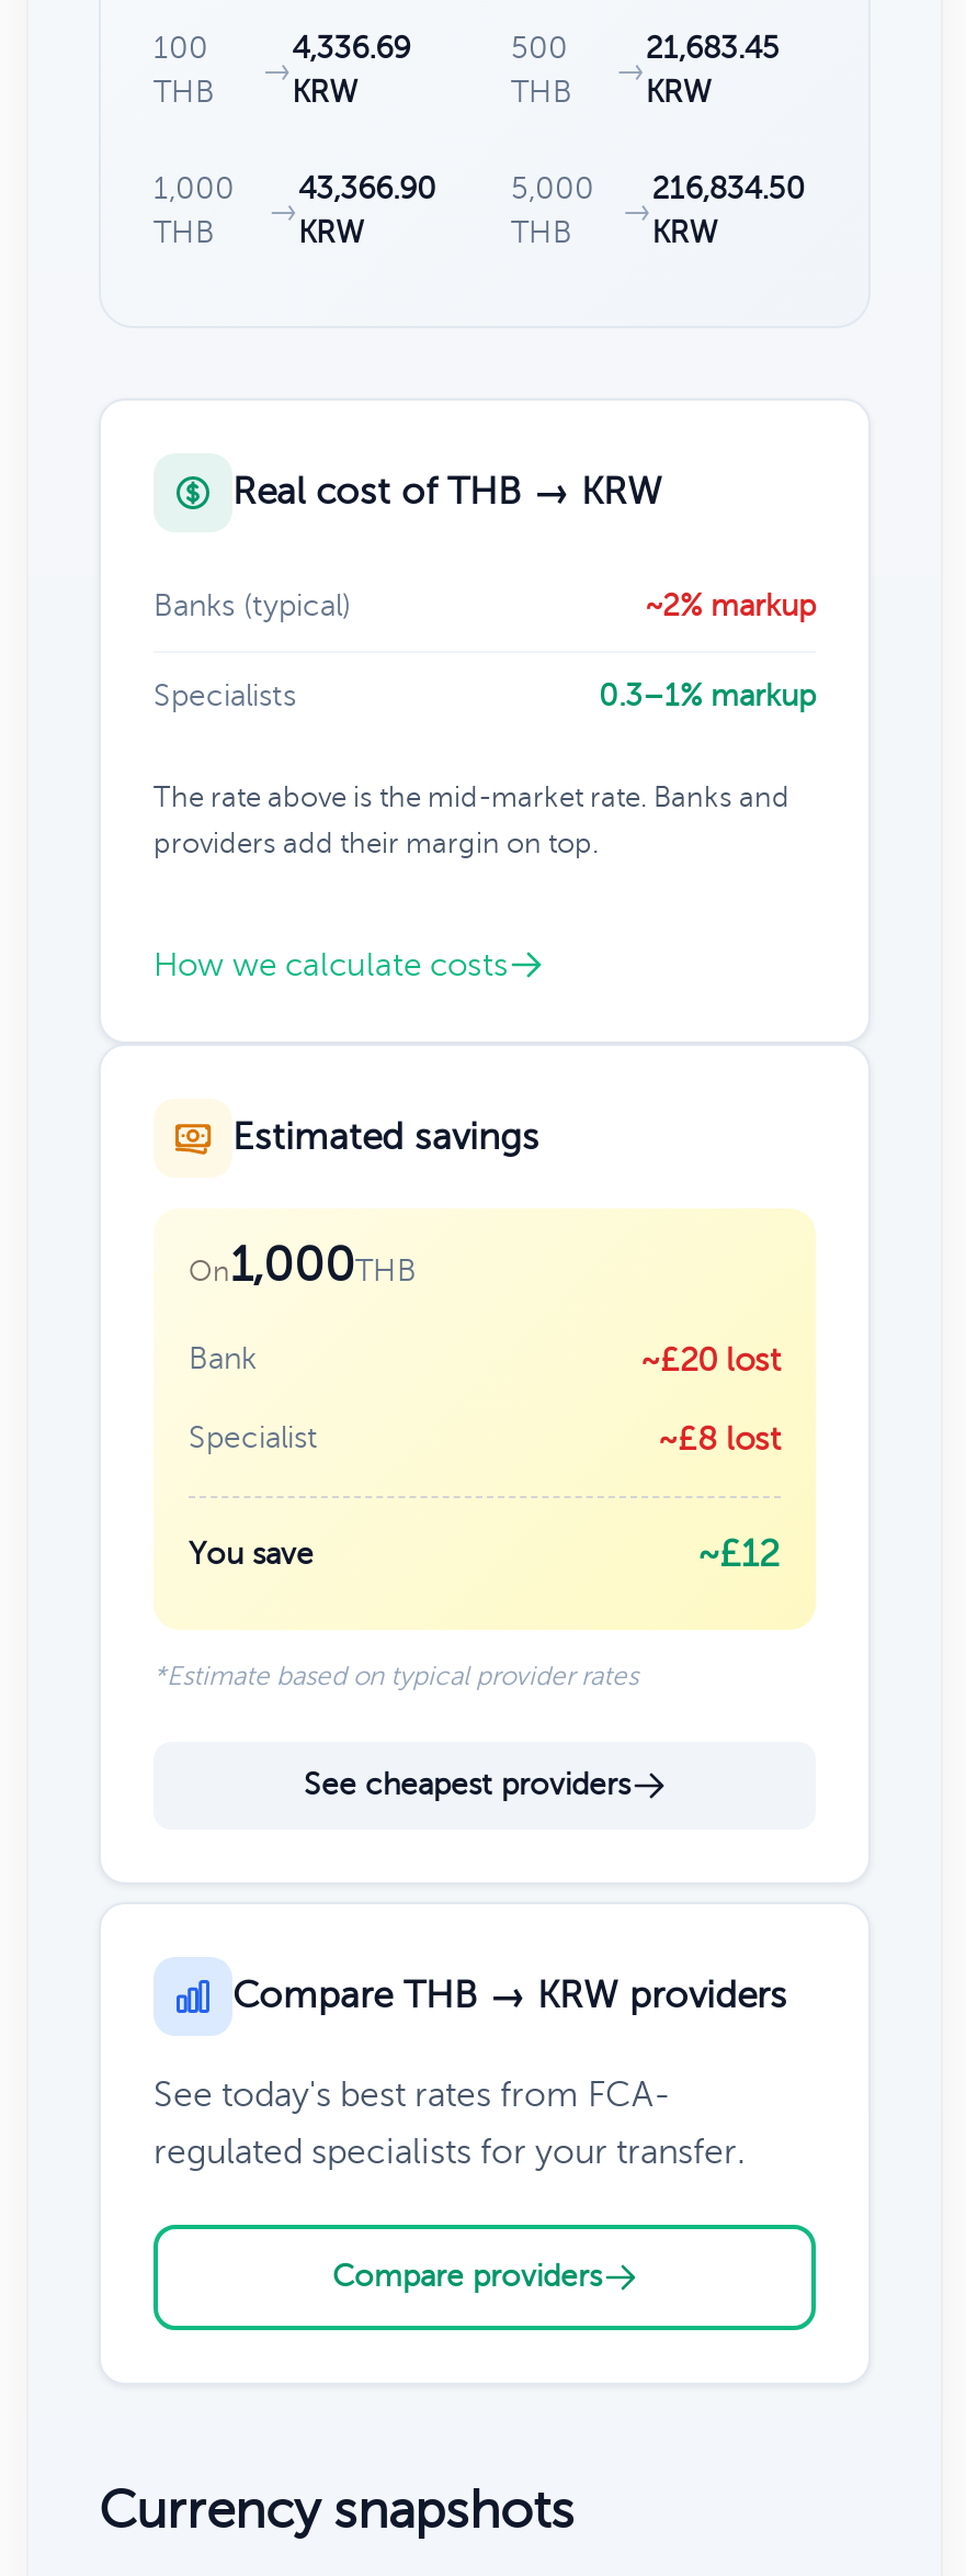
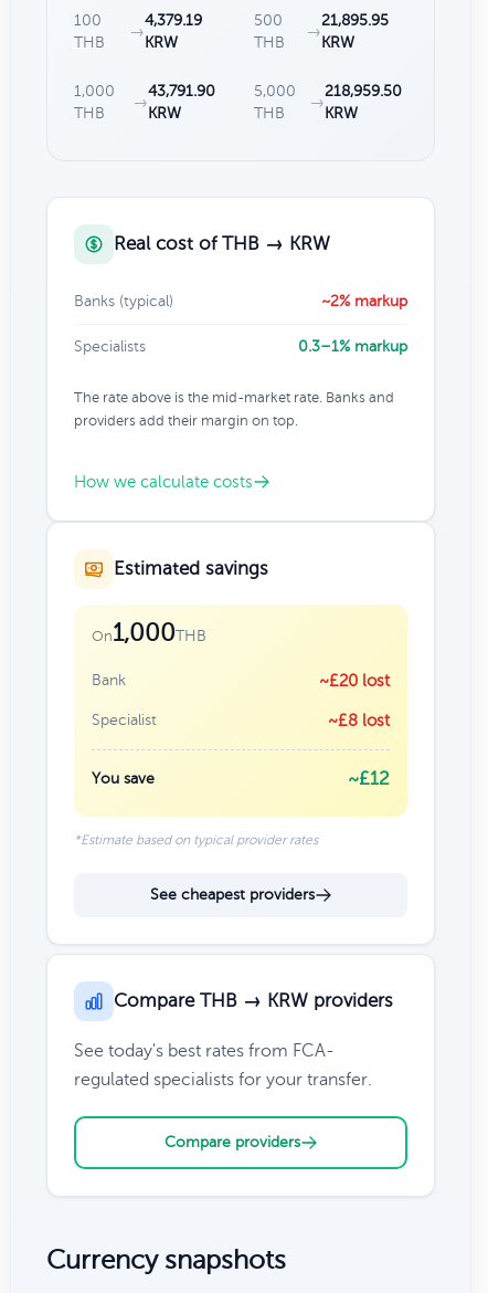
[292,31,410,64] 4,336.69 -> [144,12,202,28] 4,379.19
[646,31,779,64] 21,683.45 -> [322,12,389,28] 21,895.95
[154,171,436,204] 1,000 43,366.90 -> [74,82,215,99] 1,000 43,791.90
[511,171,805,204] 5,000 216,834.50 -> [254,82,402,99] 5,000 218,959.50

